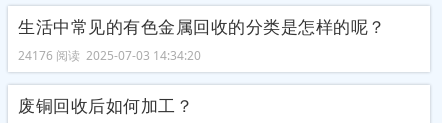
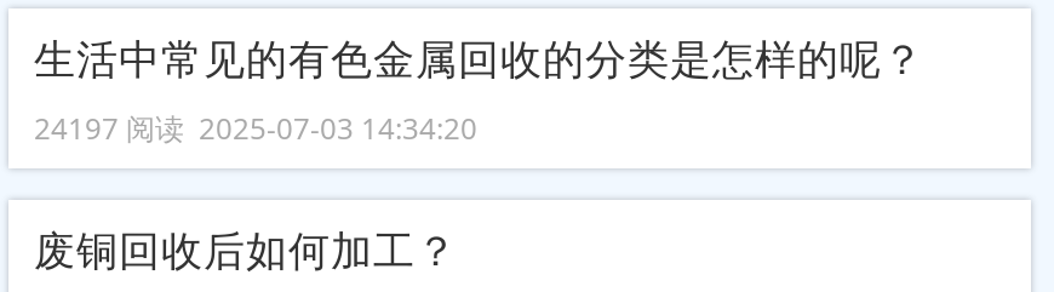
[18,47,201,64] 24176 阅读 2025-07-03 14:34:20 -> [34,108,477,150] 24197 阅读 2025-07-03 14:34:20

